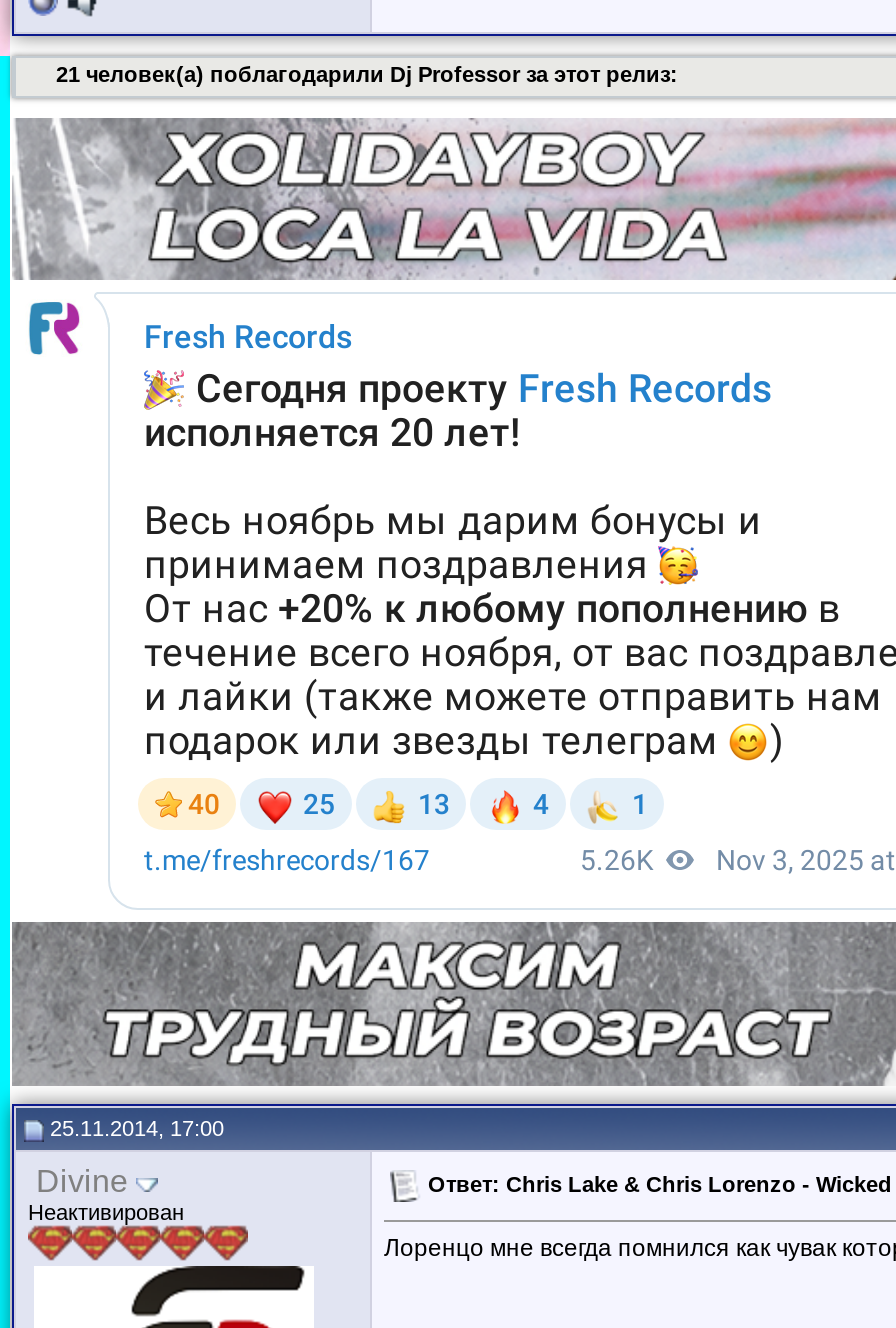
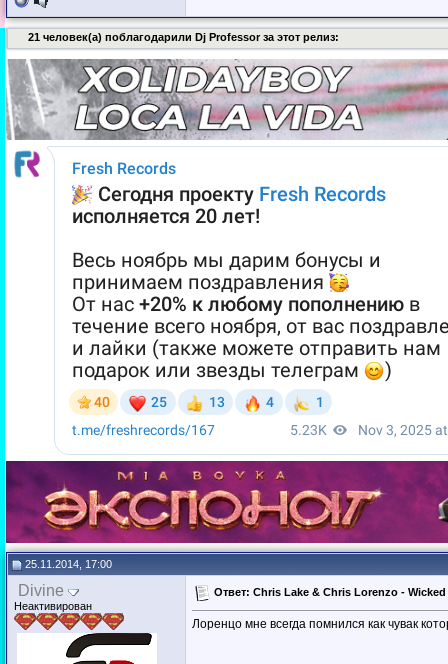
[10,920,890,1088] [image] -> [5,460,445,544] [image]

